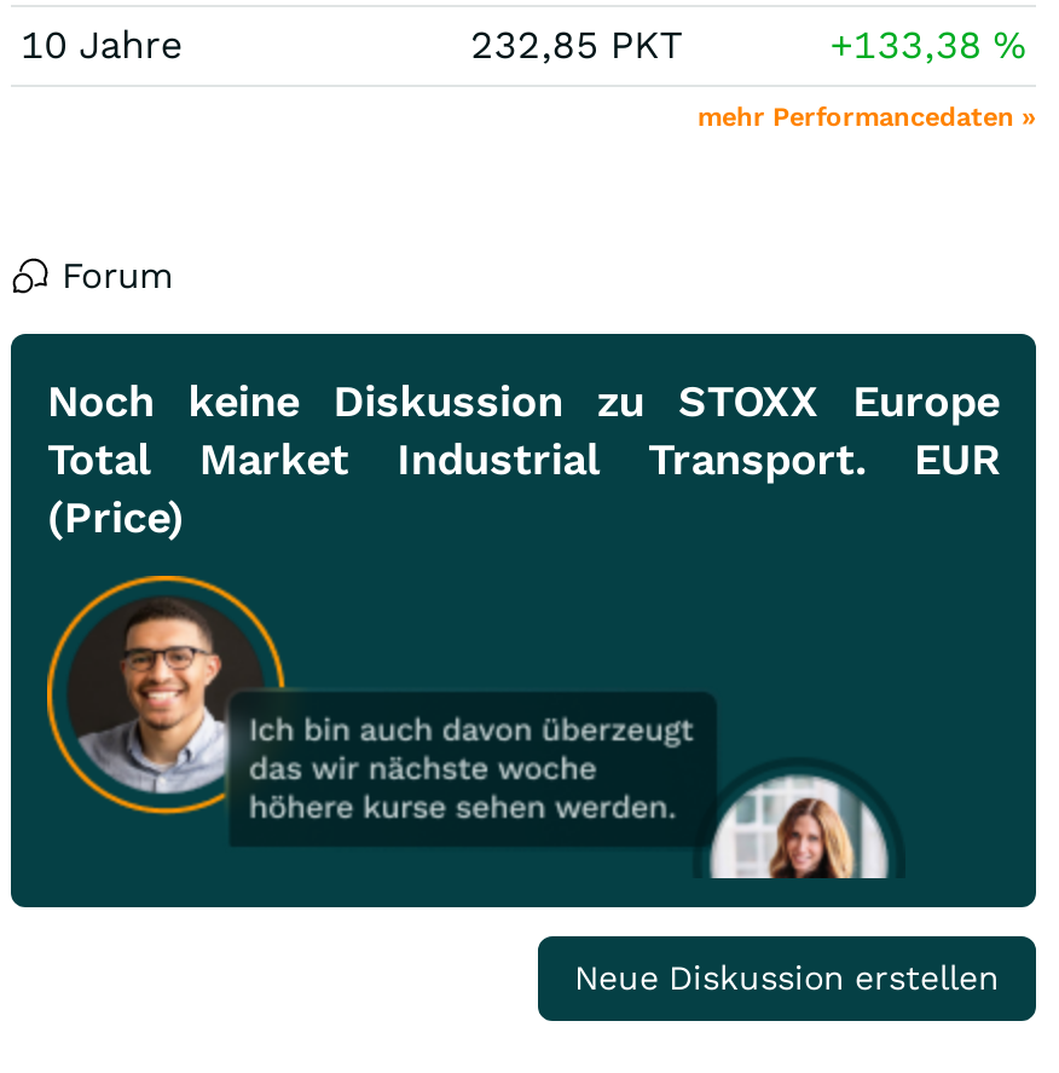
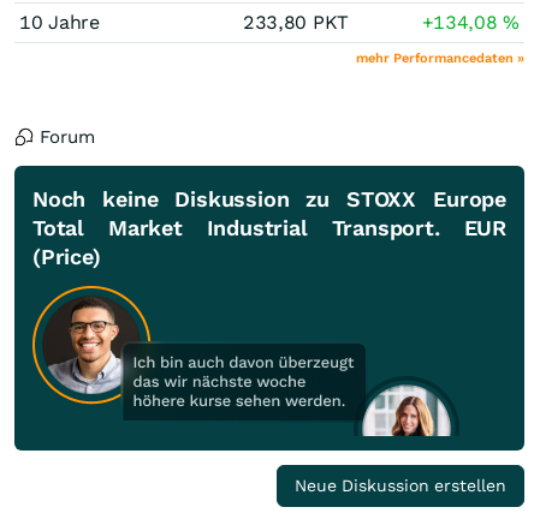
[470,22,683,68] 232,85 PKT -> [243,11,349,34] 233,80 PKT
[830,22,1026,68] +133,38% -> [422,11,520,34] +134,08%

